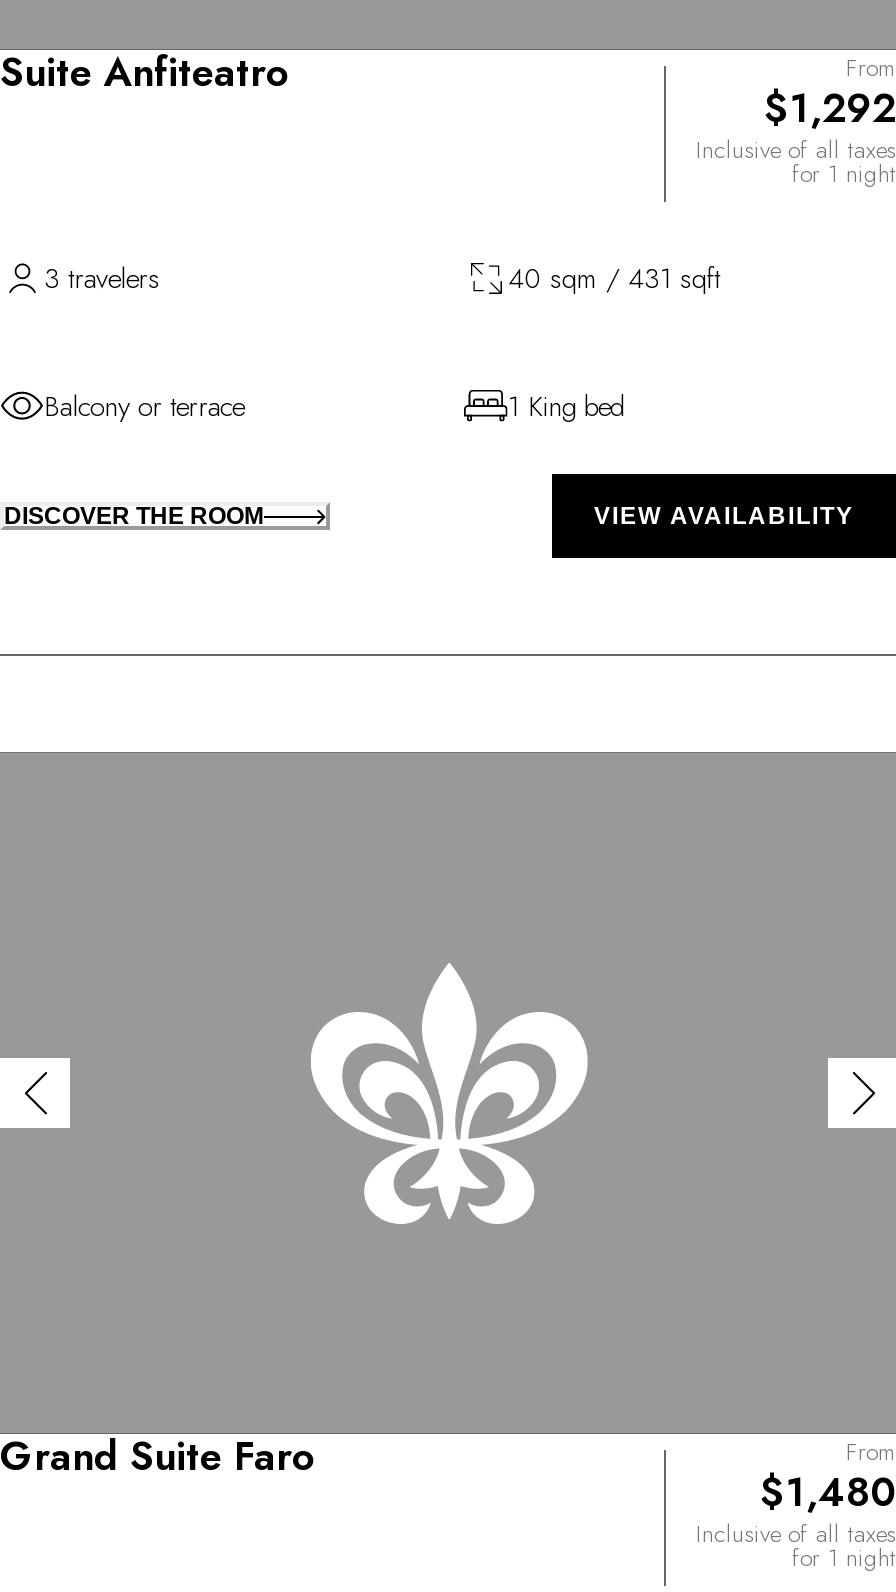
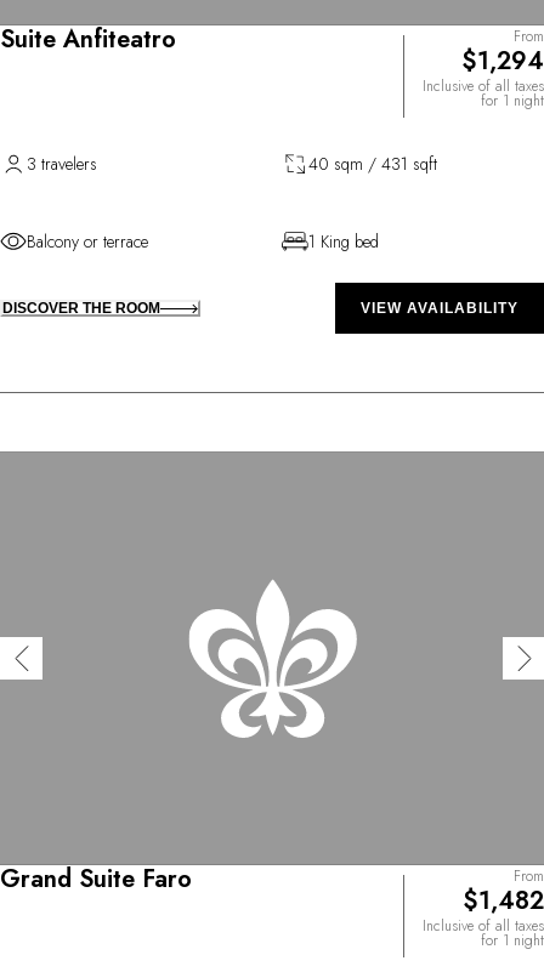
[764,80,896,138] $1,292 -> [461,44,544,79] $1,294
[760,1464,896,1522] $1,480 -> [463,884,544,919] $1,482

